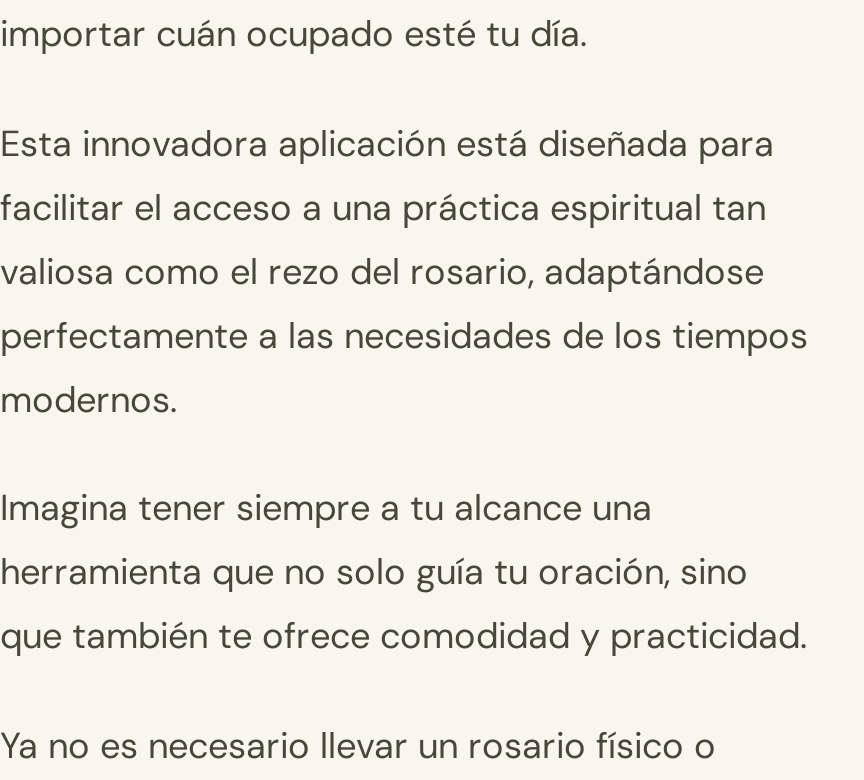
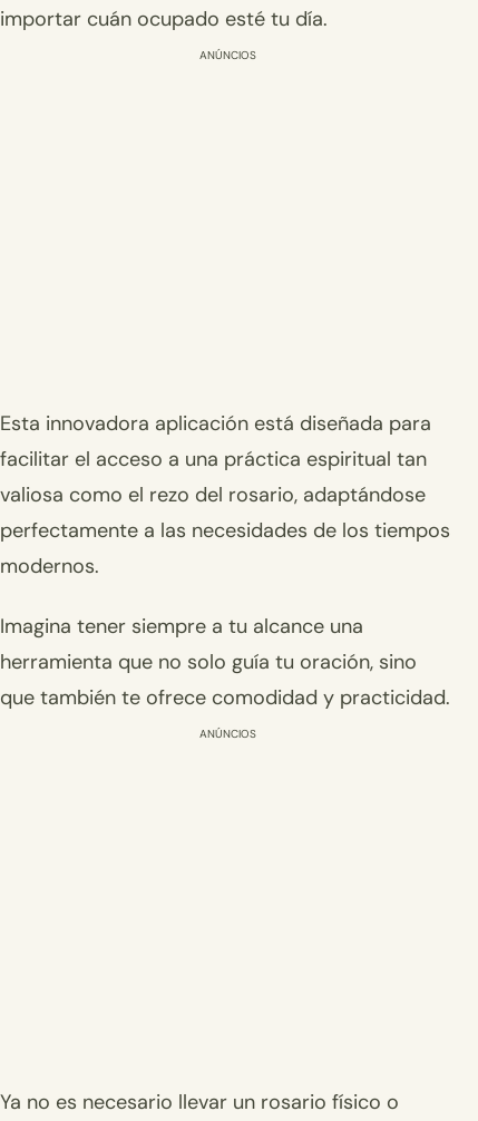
none -> [200,48,257,63] ANÚNCIOS
none -> [200,727,257,741] ANÚNCIOS

